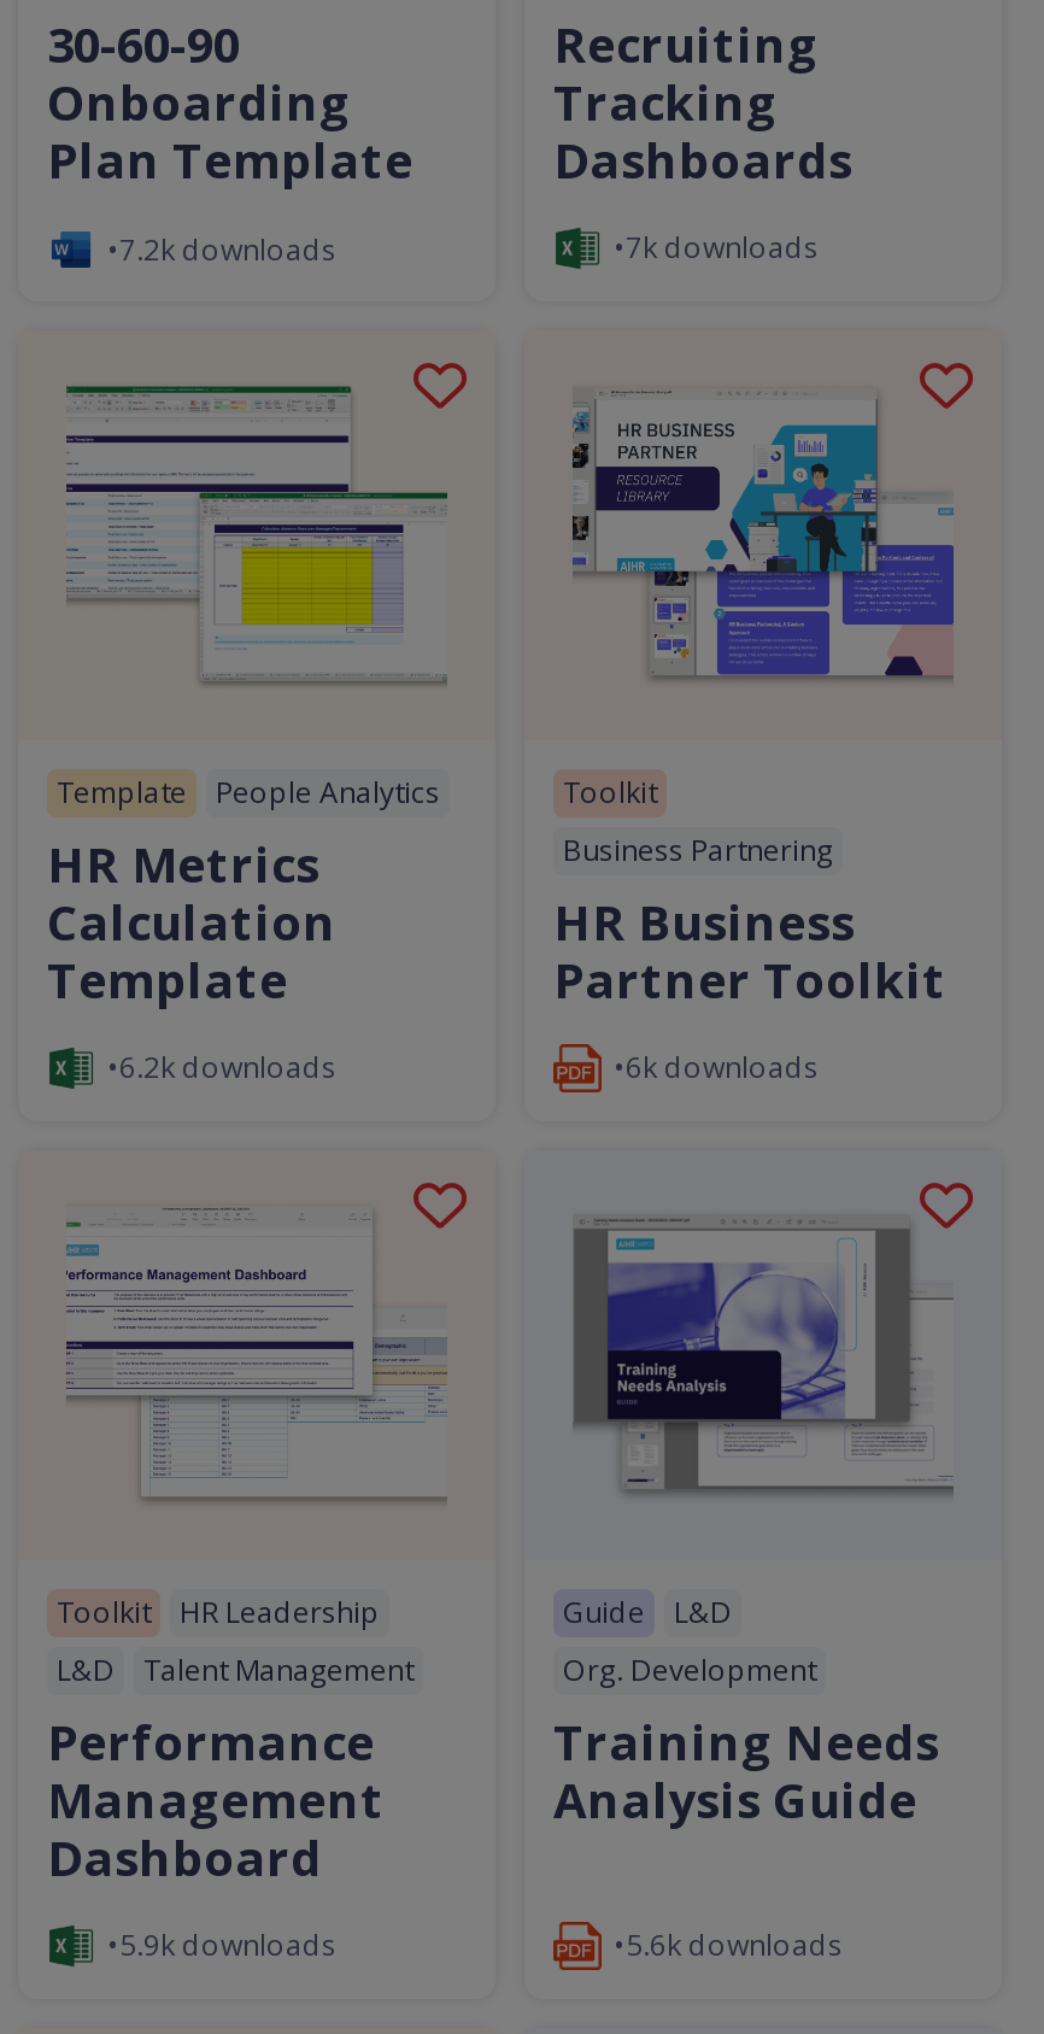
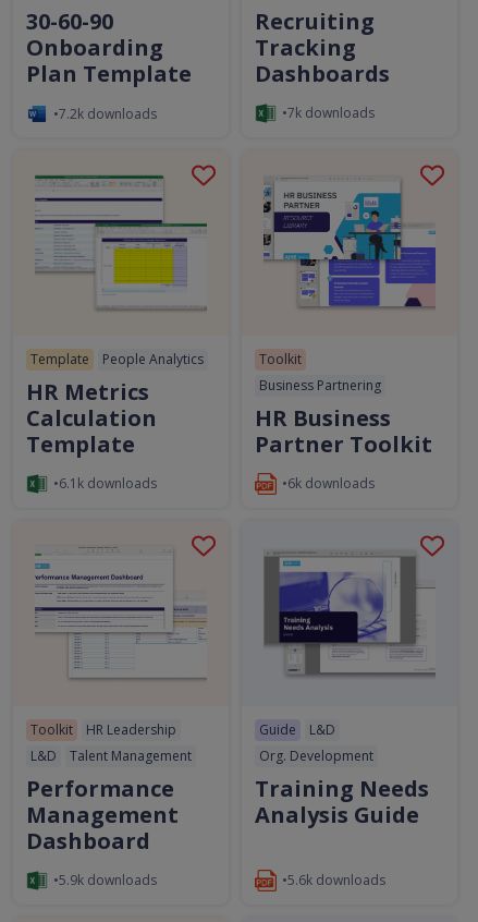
[107,1047,336,1088] •6.2k downloads -> [53,474,157,493] •6.1k downloads

